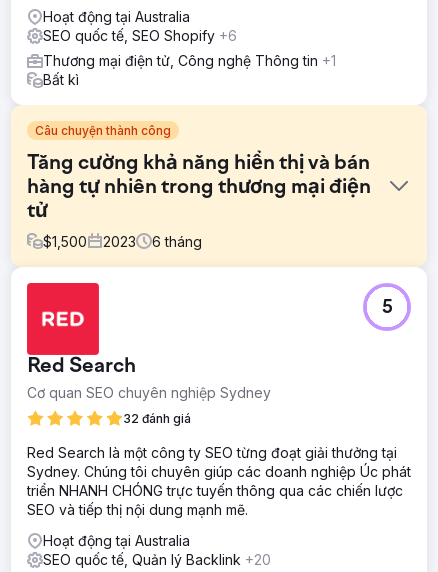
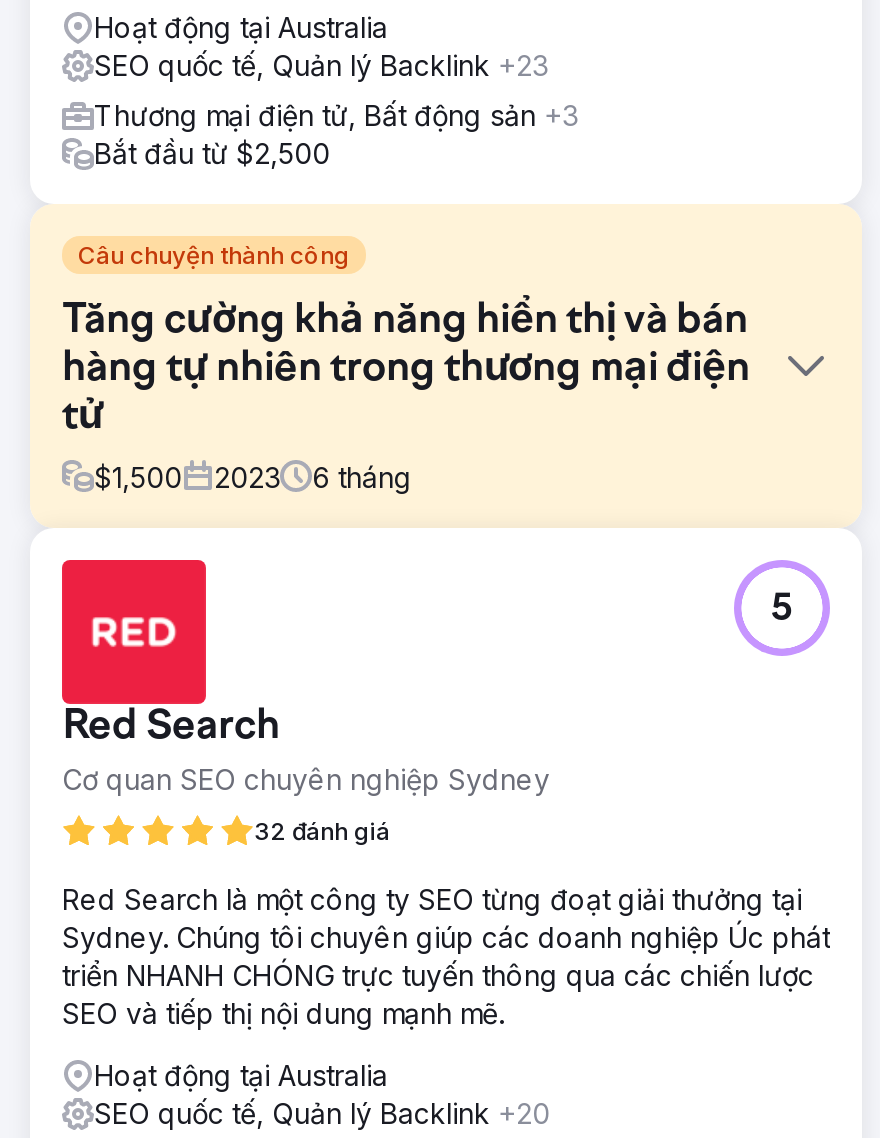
[43,27,237,44] SEO quốc tế, SEO Shopify +6 -> [94,47,548,81] SEO quốc tế, Quản lý Backlink +23
[43,52,336,88] Thương mại điện tử, Công nghệ Thông tin +1 | Bất kì -> [94,97,578,169] Thương mại điện tử, Bất động sản +3 | Bắt đầu từ $2,500

